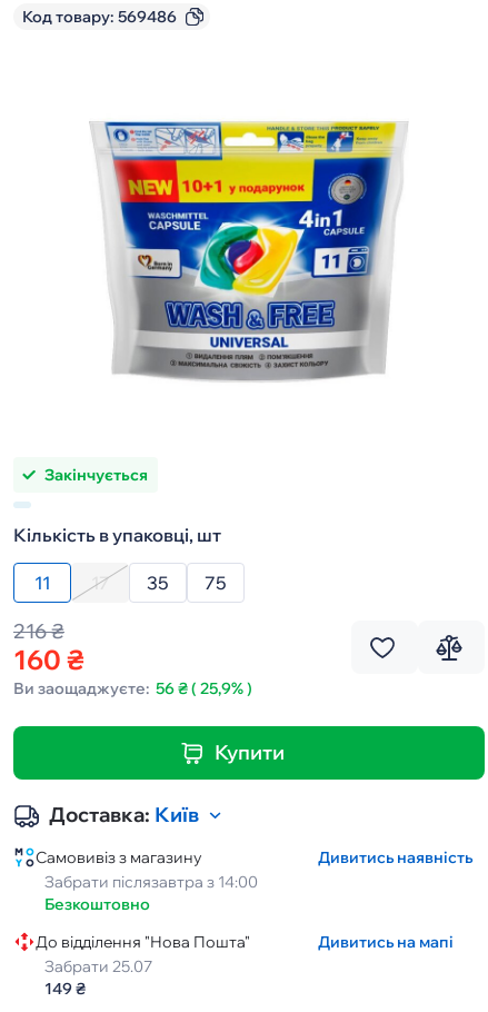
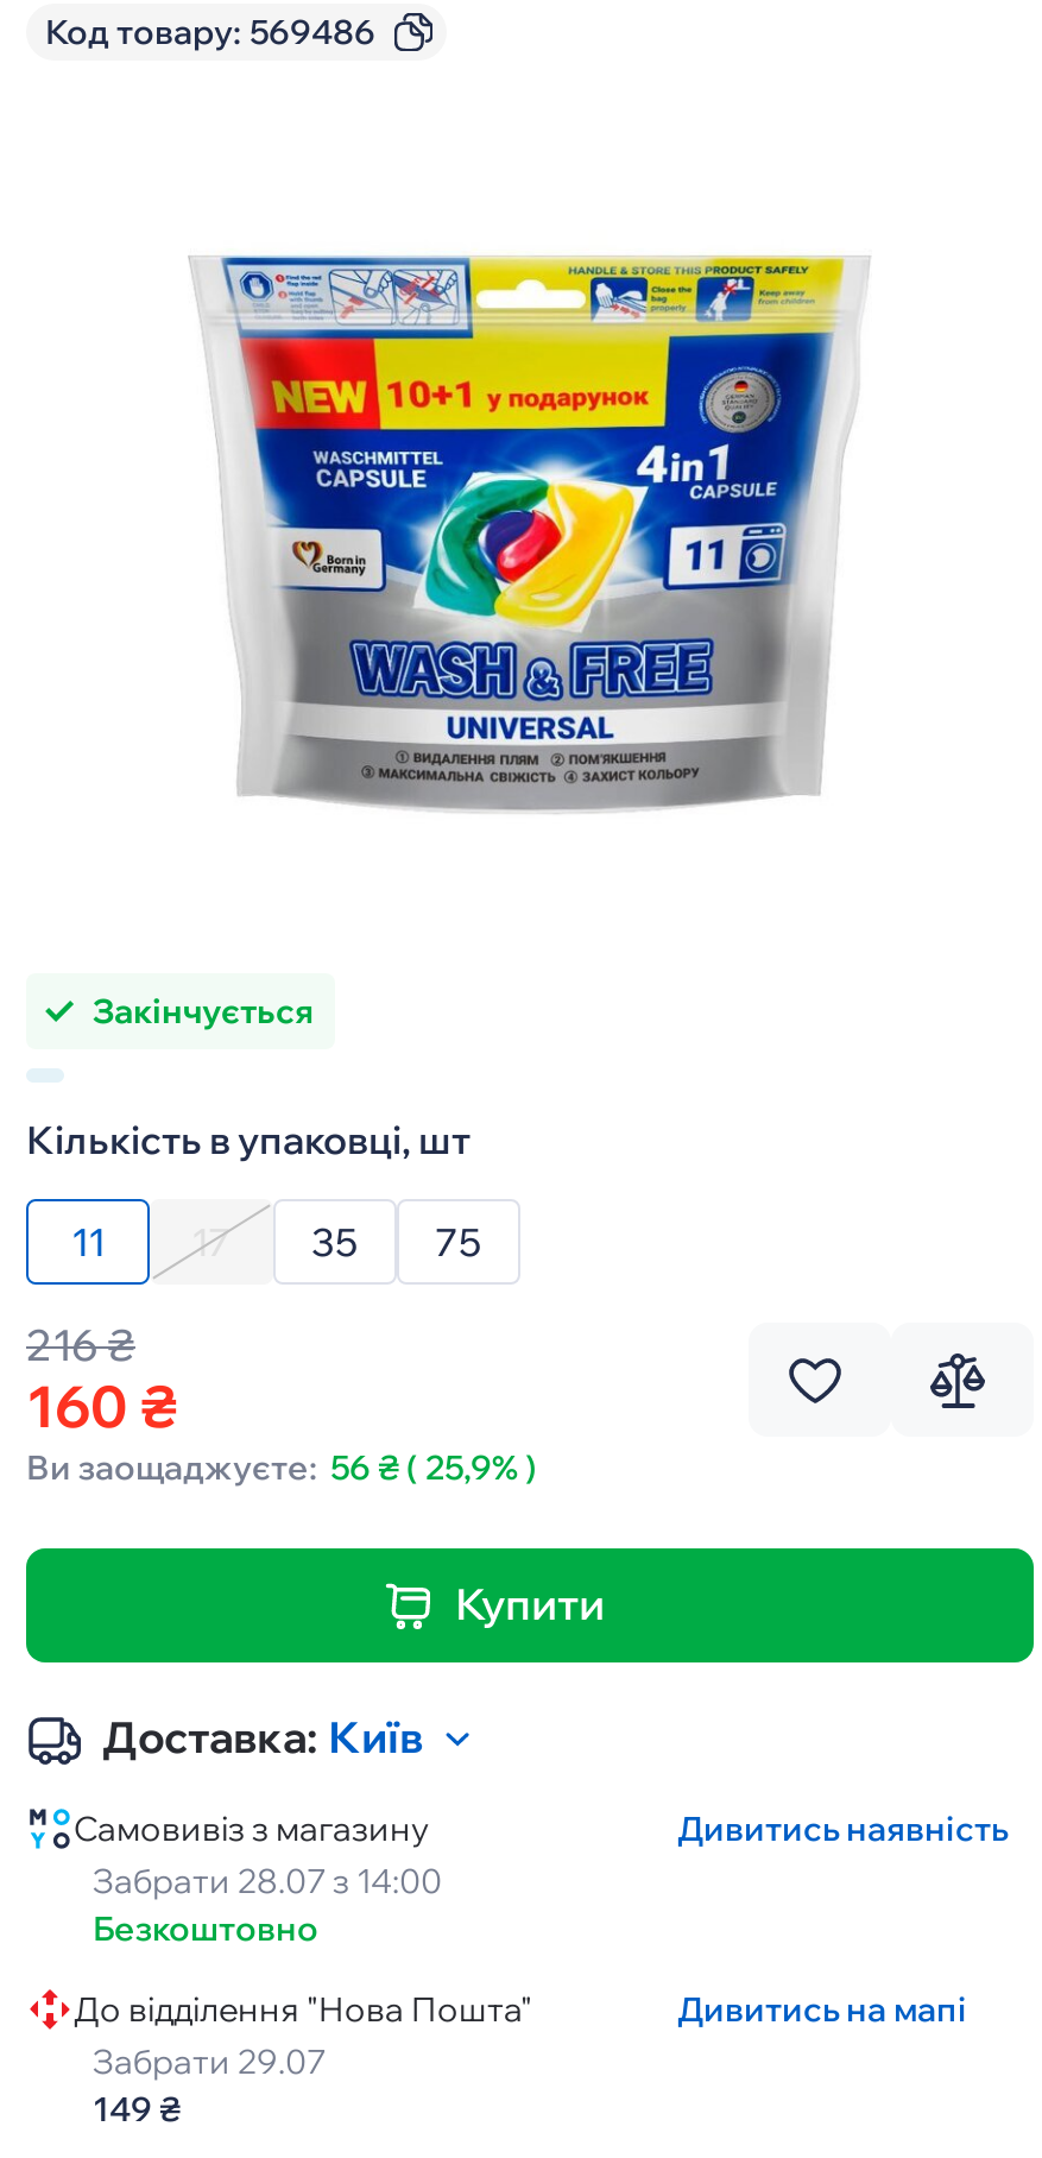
[44,872,258,892] Забрати післязавтра з 14:00 -> [93,1860,442,1903] Забрати 28.07 з 14:00
[44,956,152,976] Забрати 25.07 -> [93,2040,326,2083] Забрати 29.07

